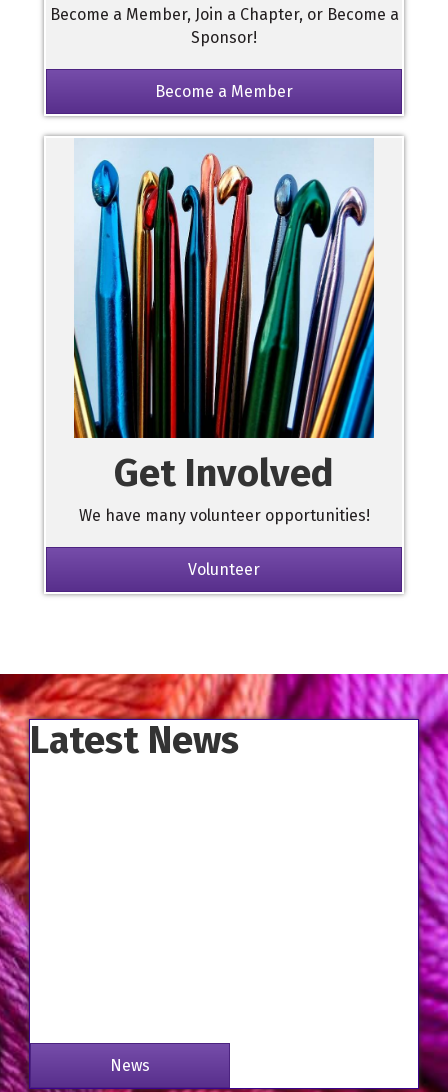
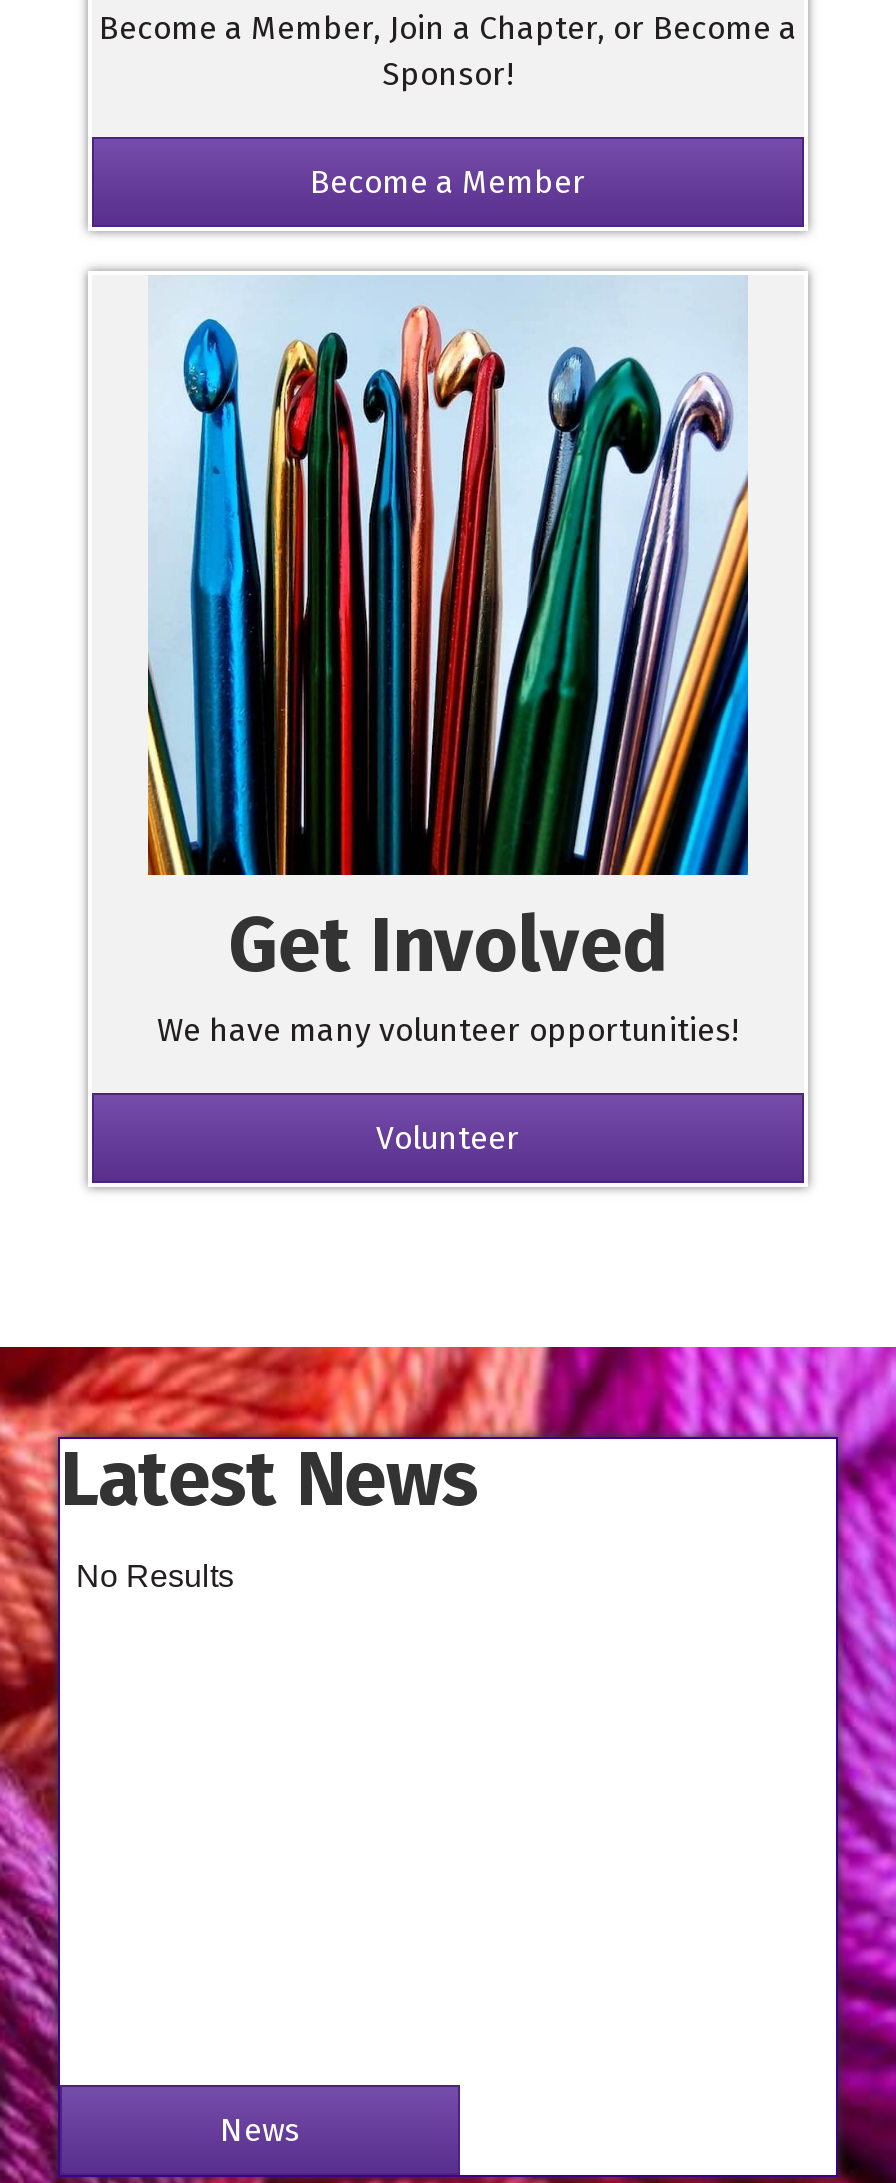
none -> [76,1559,234,1593] No Results

